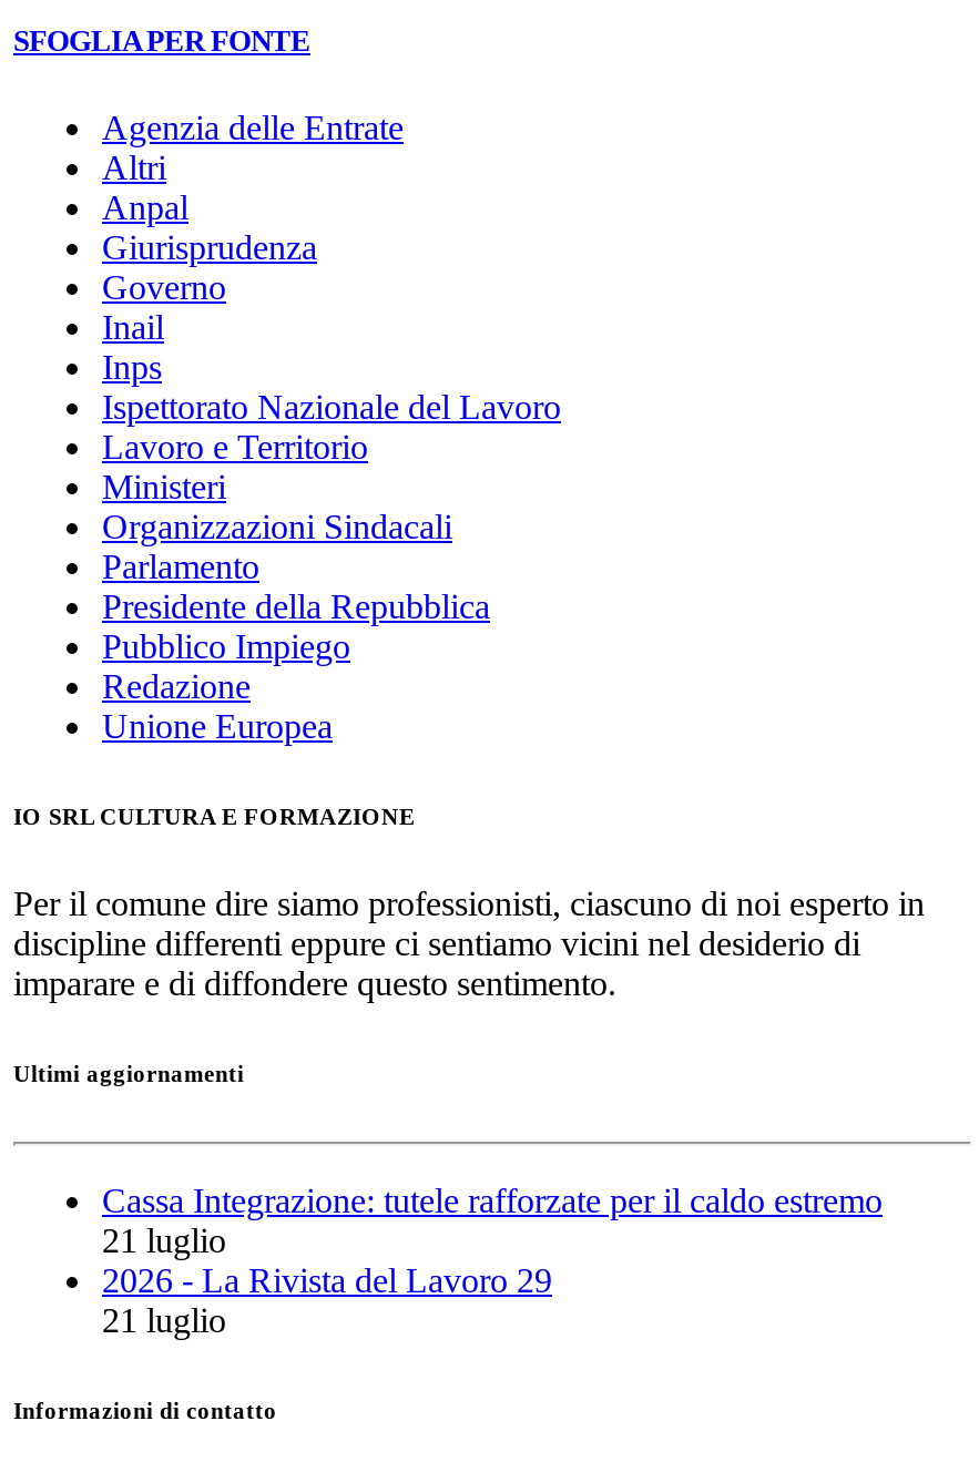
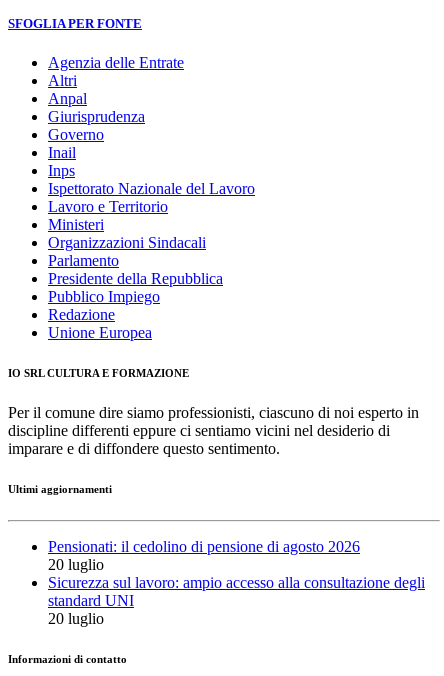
[102,1181,883,1338] Cassa Integrazione: tutele rafforzate per il caldo estremo | 21 luglio | 2026 - La Rivista del Lavoro 29 | 21 luglio -> [48,538,425,627] Pensionati: il cedolino di pensione di agosto 2026 | 20 luglio | Sicurezza sul lavoro: ampio accesso alla consultazione degli | standard UNI | 20 luglio

